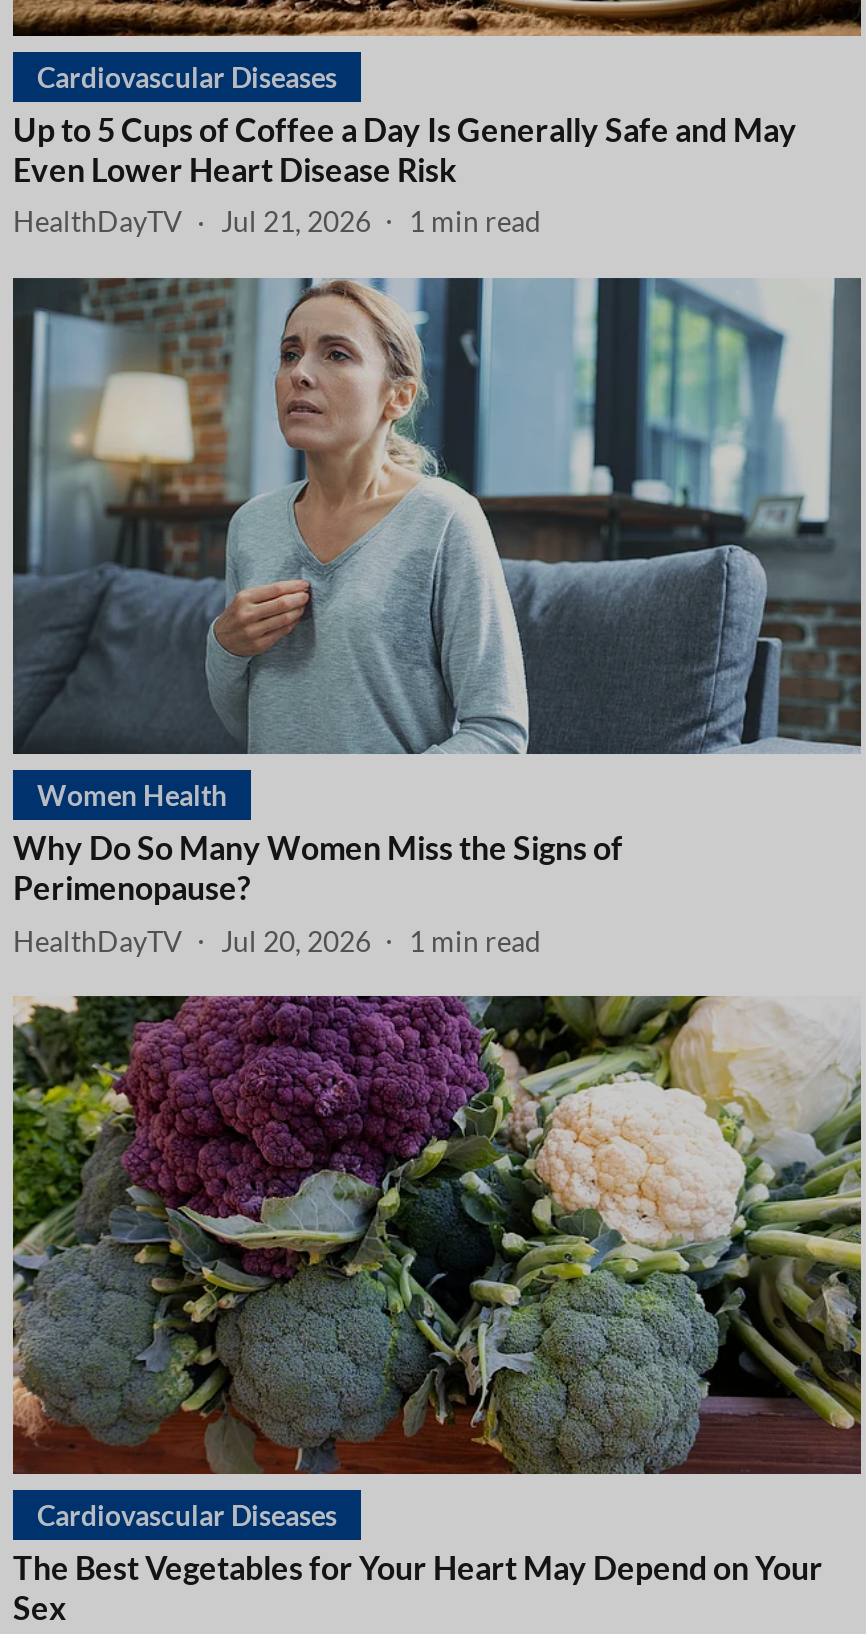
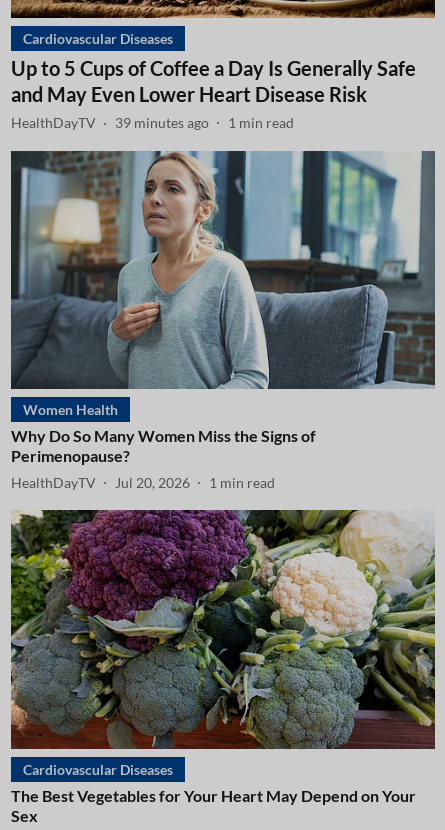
[13,204,541,238] HealthDayTV Jul 21, 2026 1 min read -> [11,114,294,131] HealthDayTV 39 minutes ago 1 min read

